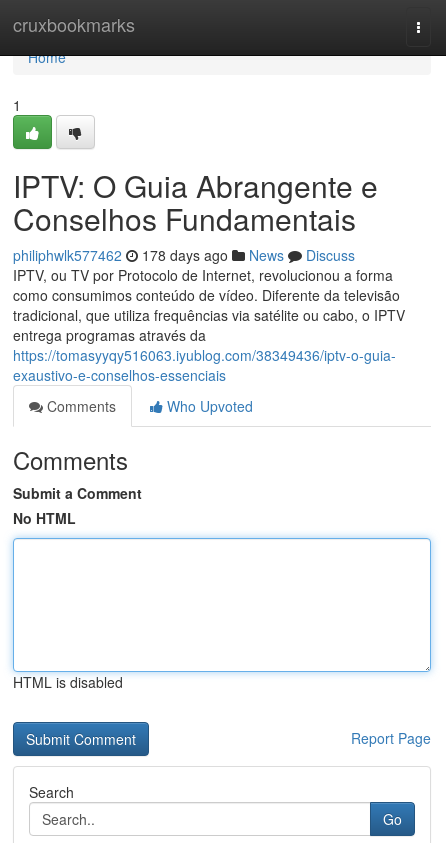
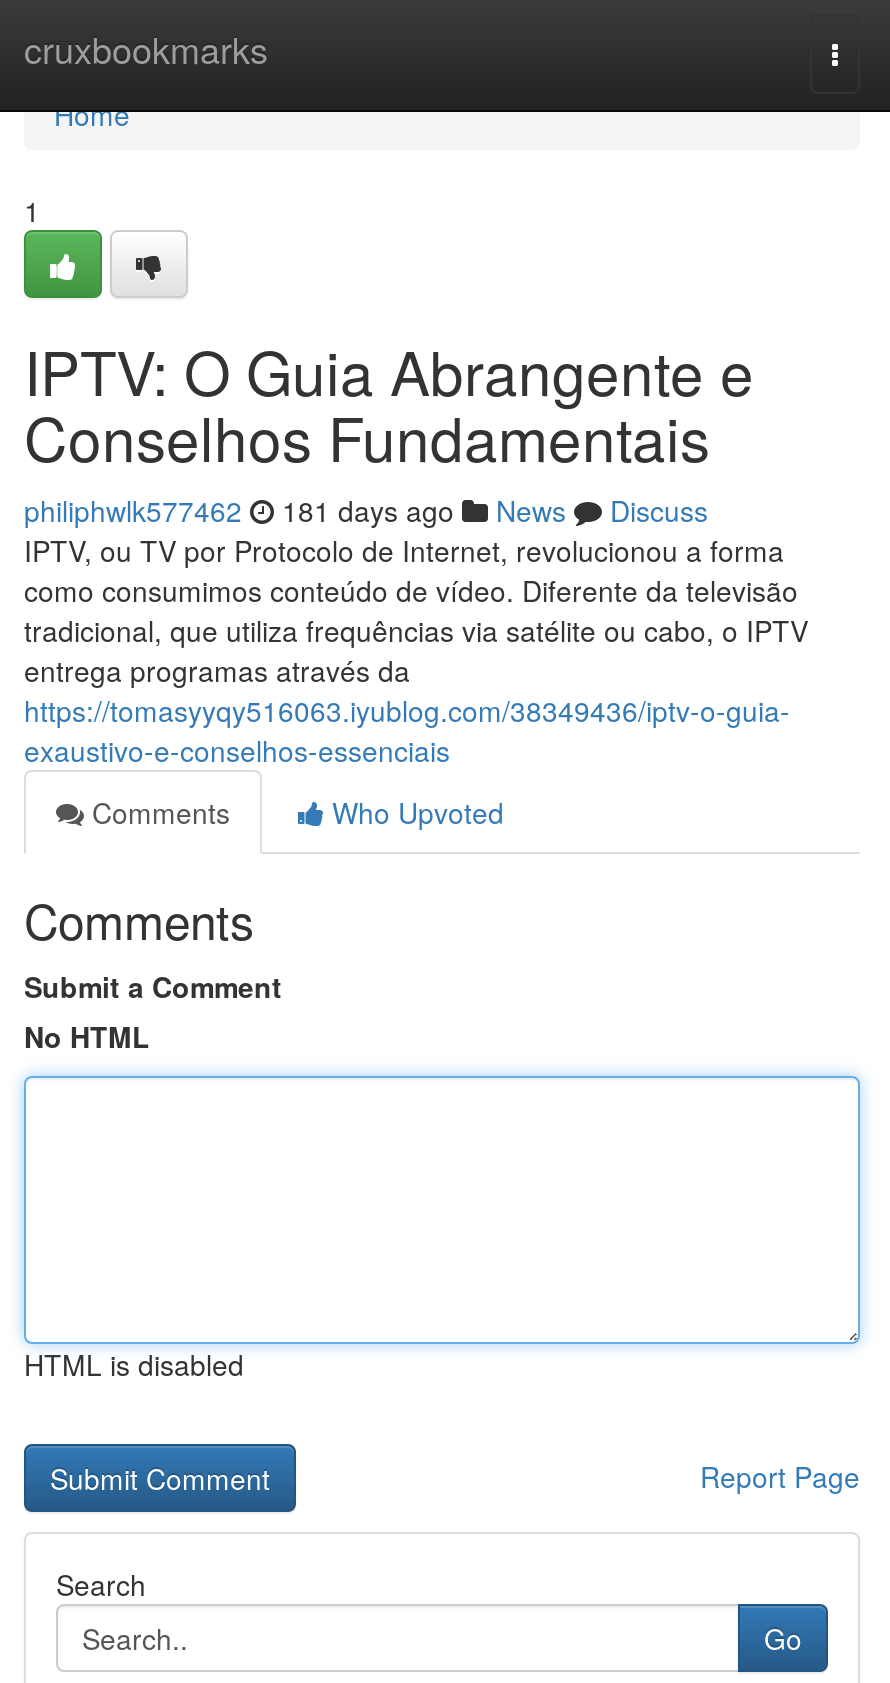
[13,245,355,265] philiphwlk577462 178 days ago News Discuss -> [24,490,708,530] philiphwlk577462 181 days ago News Discuss

